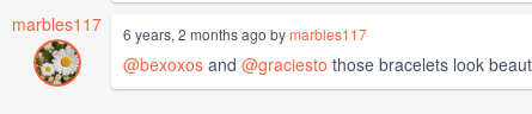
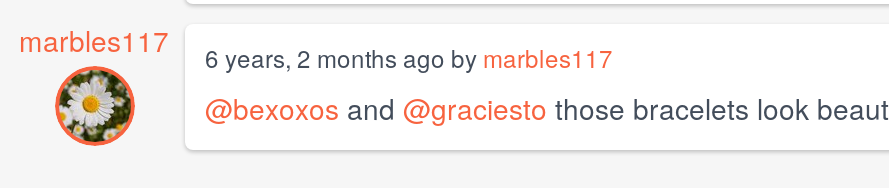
[35,40,80,85] [image] -> [59,68,133,144] [image]

